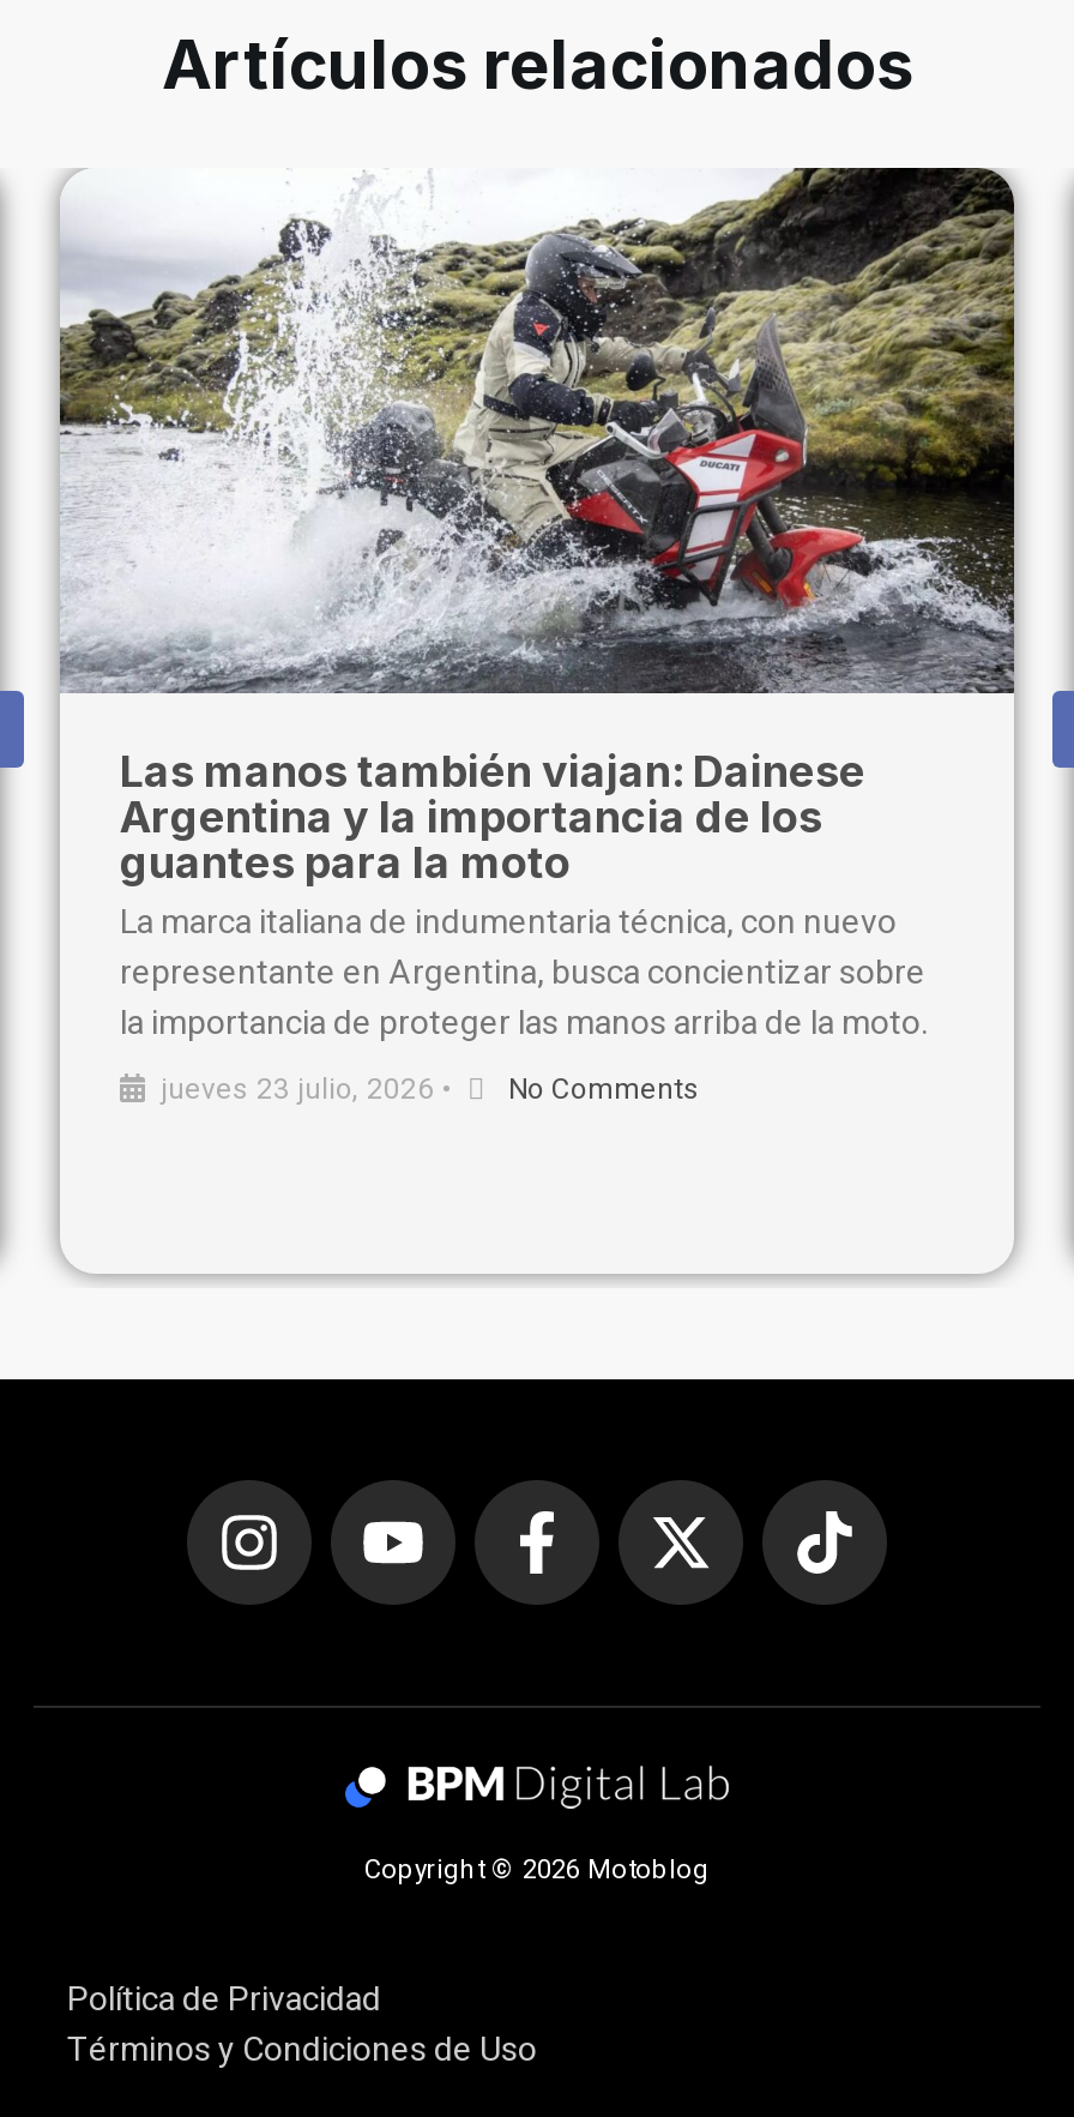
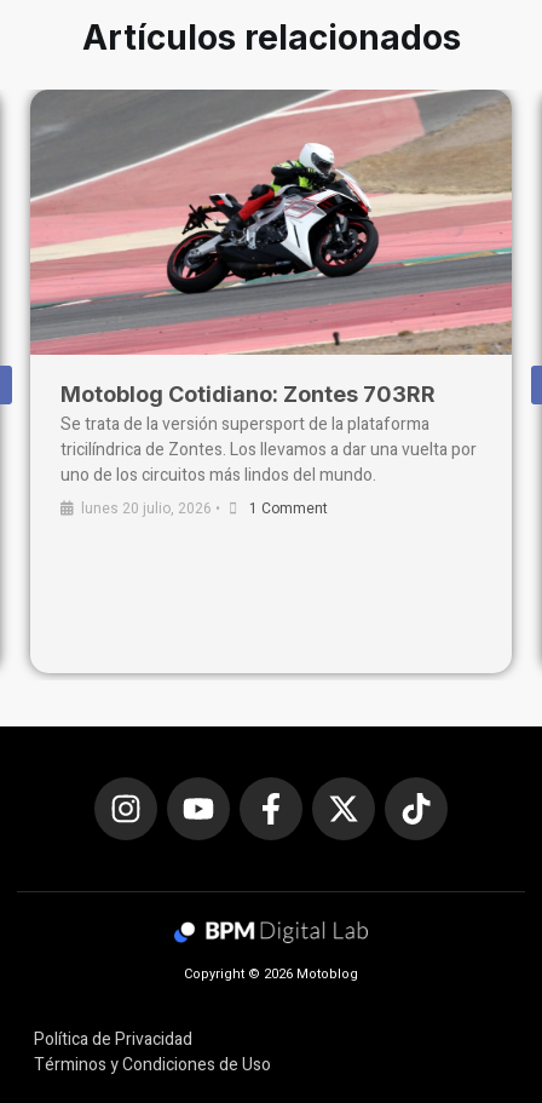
[58,166,1016,1111] [image] | Las manos también viajan: Dainese | Argentina y la importancia de los | guantes para la moto | La marca italiana de indumentaria técnica, con nuevo | representante en Argentina, busca concientizar sobre | la importancia de proteger las manos arriba de la moto. | jueves 23 julio, 2026 • | No Comments -> [29,88,512,520] [image] | Motoblog Cotidiano: Zontes 703RR | Se trata de la versión supersport de la plataforma | tricilíndrica de Zontes. Los llevamos a dar una vuelta por | uno de los circuitos más lindos del mundo. | lunes 20 julio, 2026 • | 1 Comment

